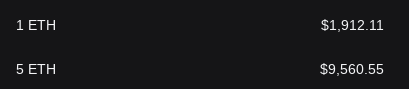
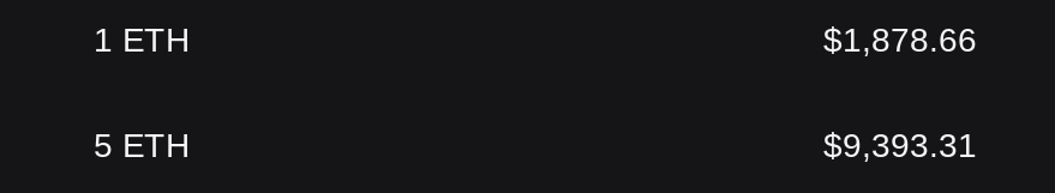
[321,17,384,33] $1,912.11 -> [823,20,977,59] $1,878.66
[320,61,384,77] $9,560.55 -> [823,126,977,164] $9,393.31

